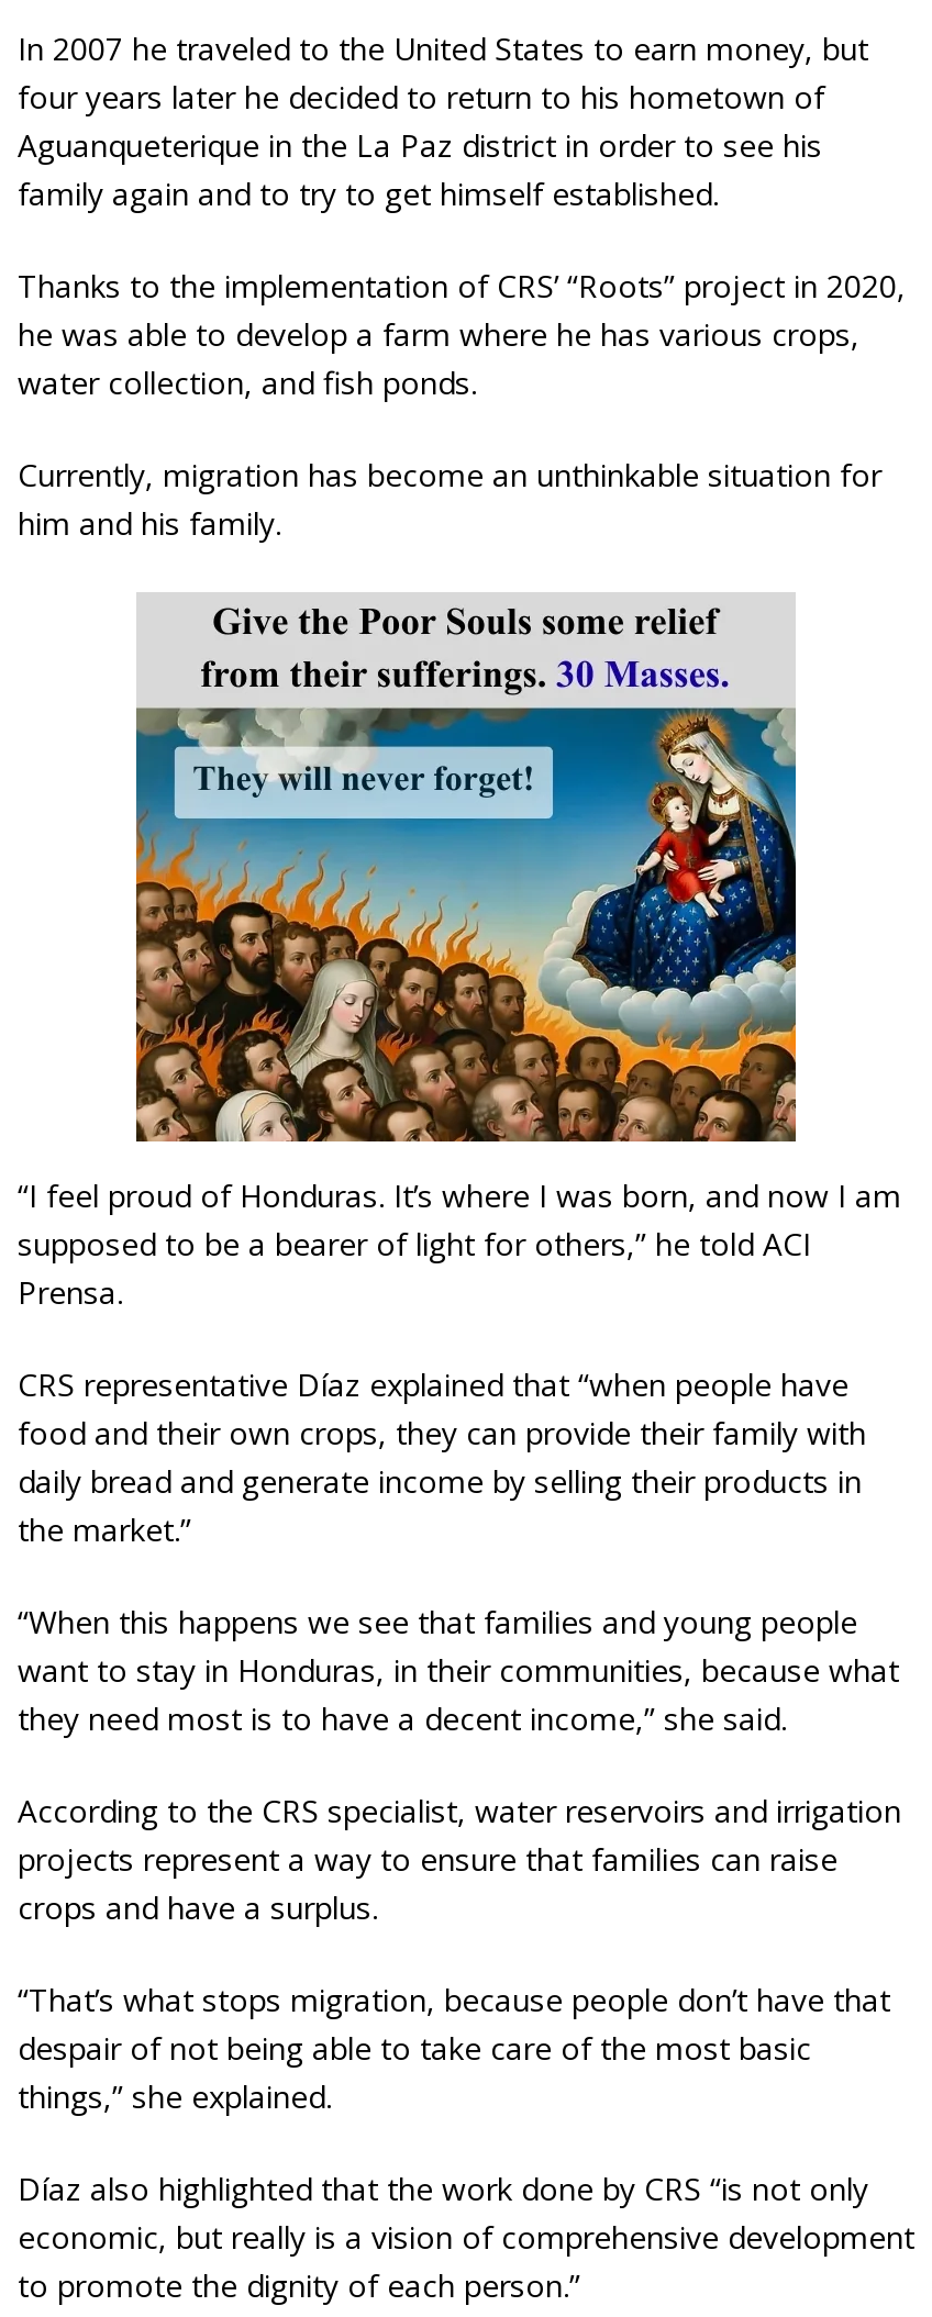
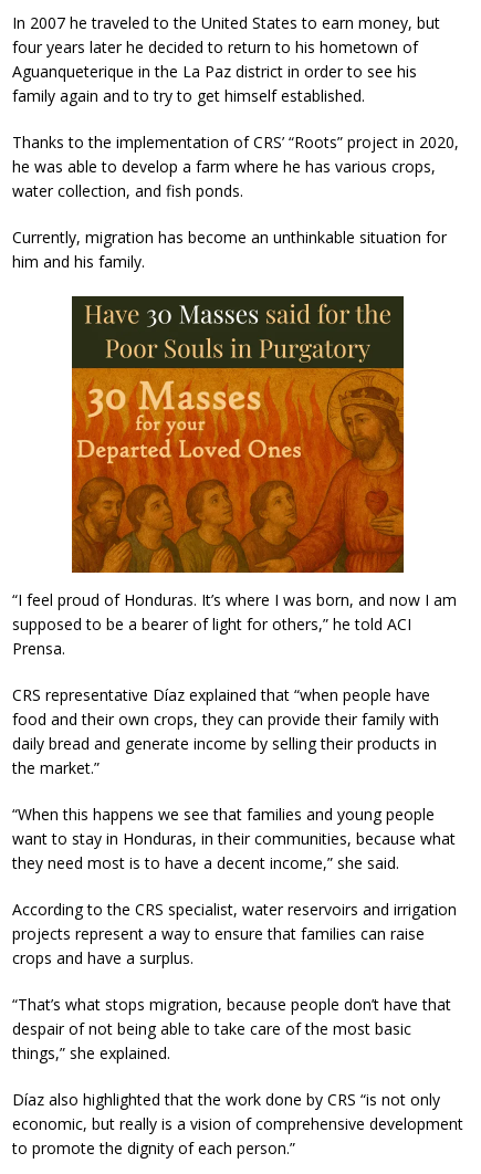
[134,592,798,1144] [image] -> [71,295,405,574] [image]

